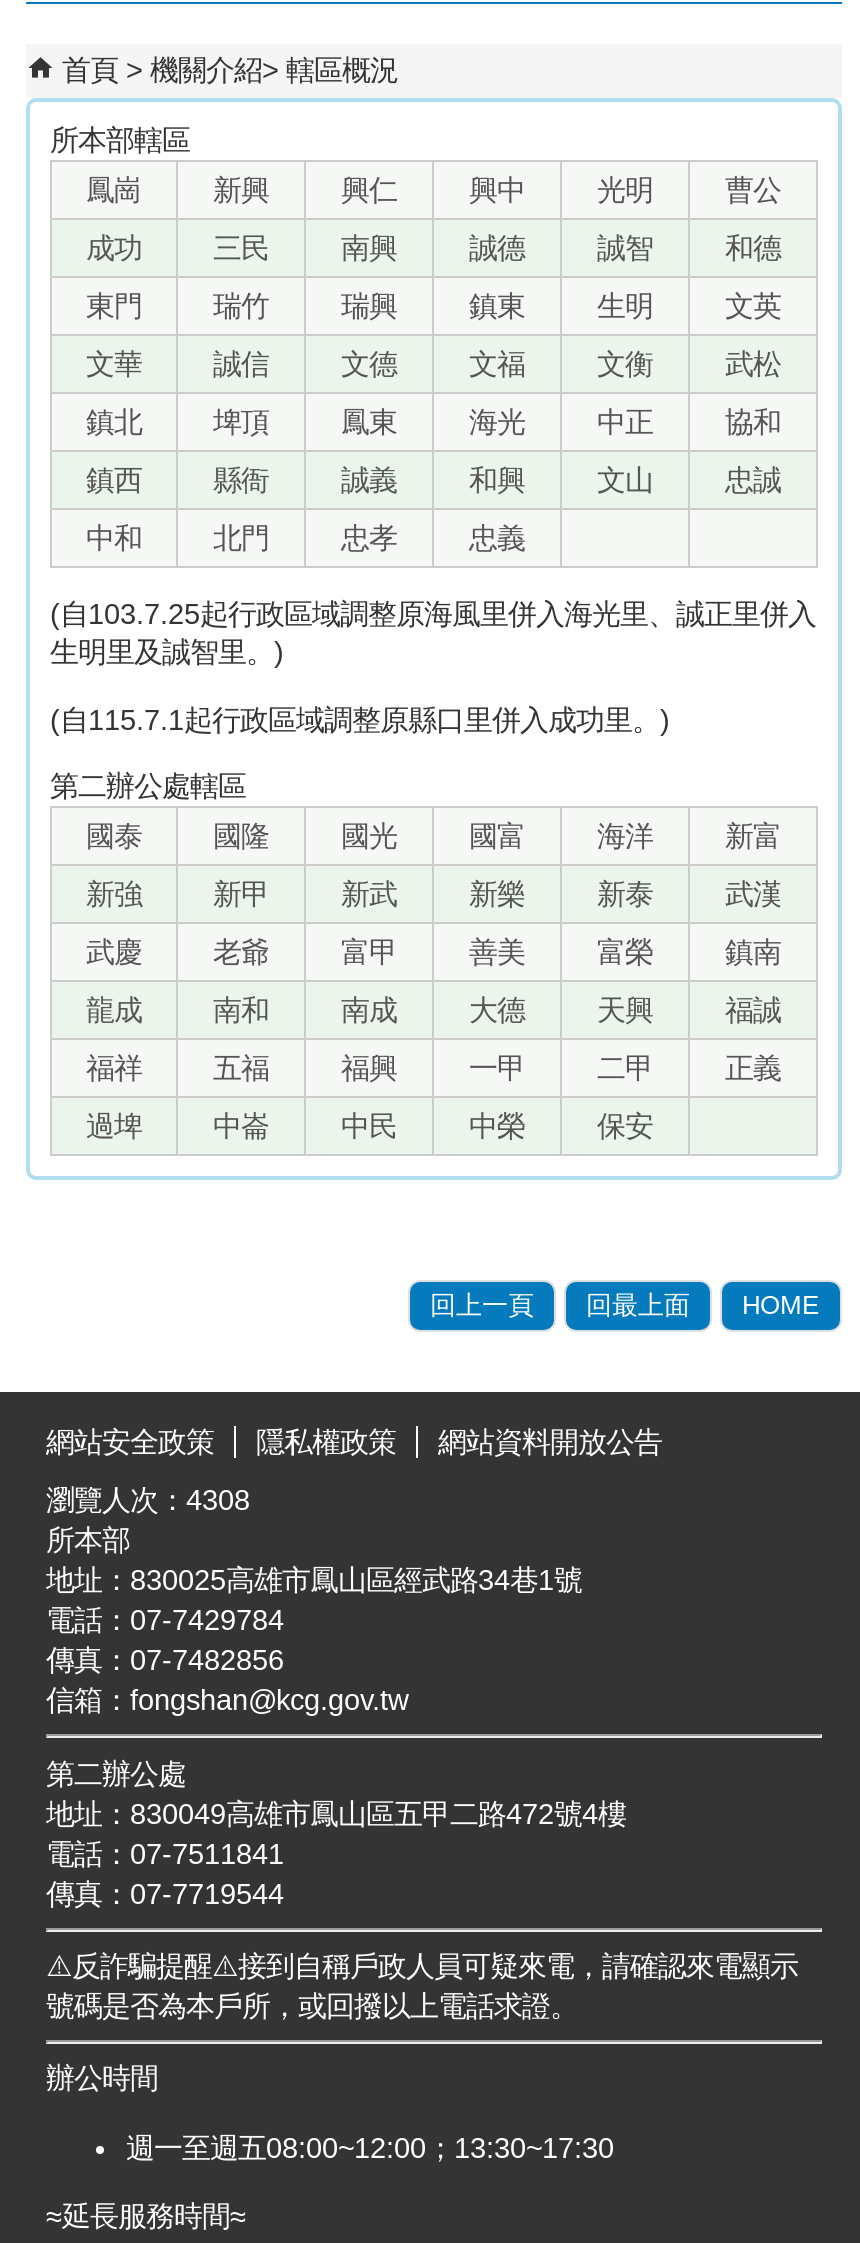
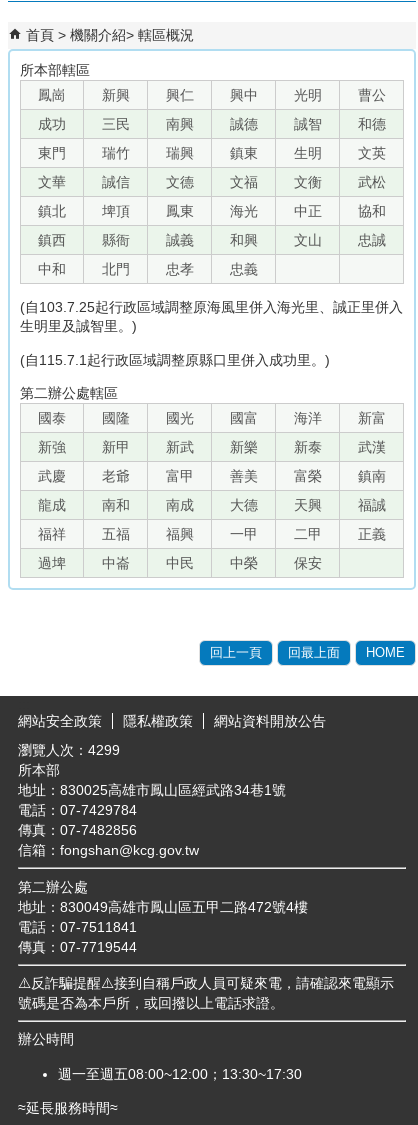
[46,1484,250,1516] 瀏覽人次：4308 -> [18,742,120,758] 瀏覽人次：4299

